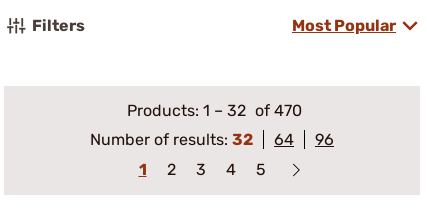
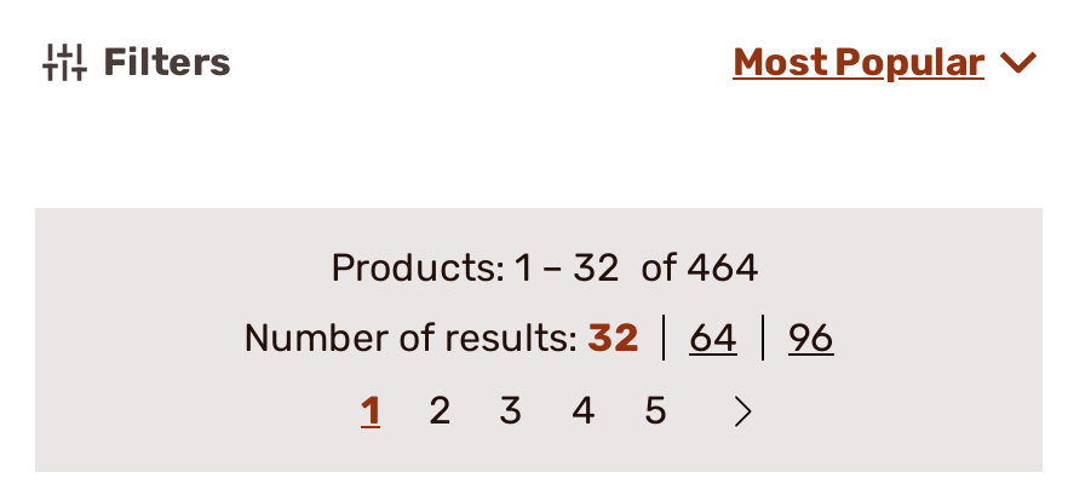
[127,101,302,120] Products: 1 – 32 of 470 -> [331,244,759,290] Products: 1 – 32 of 464

